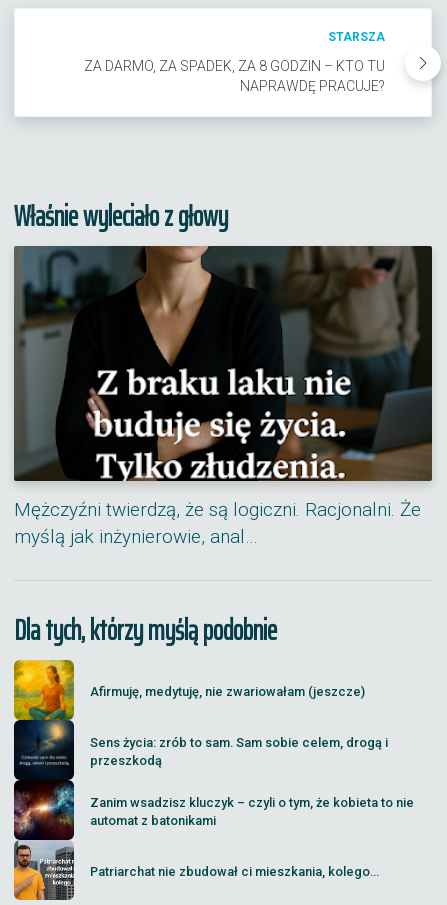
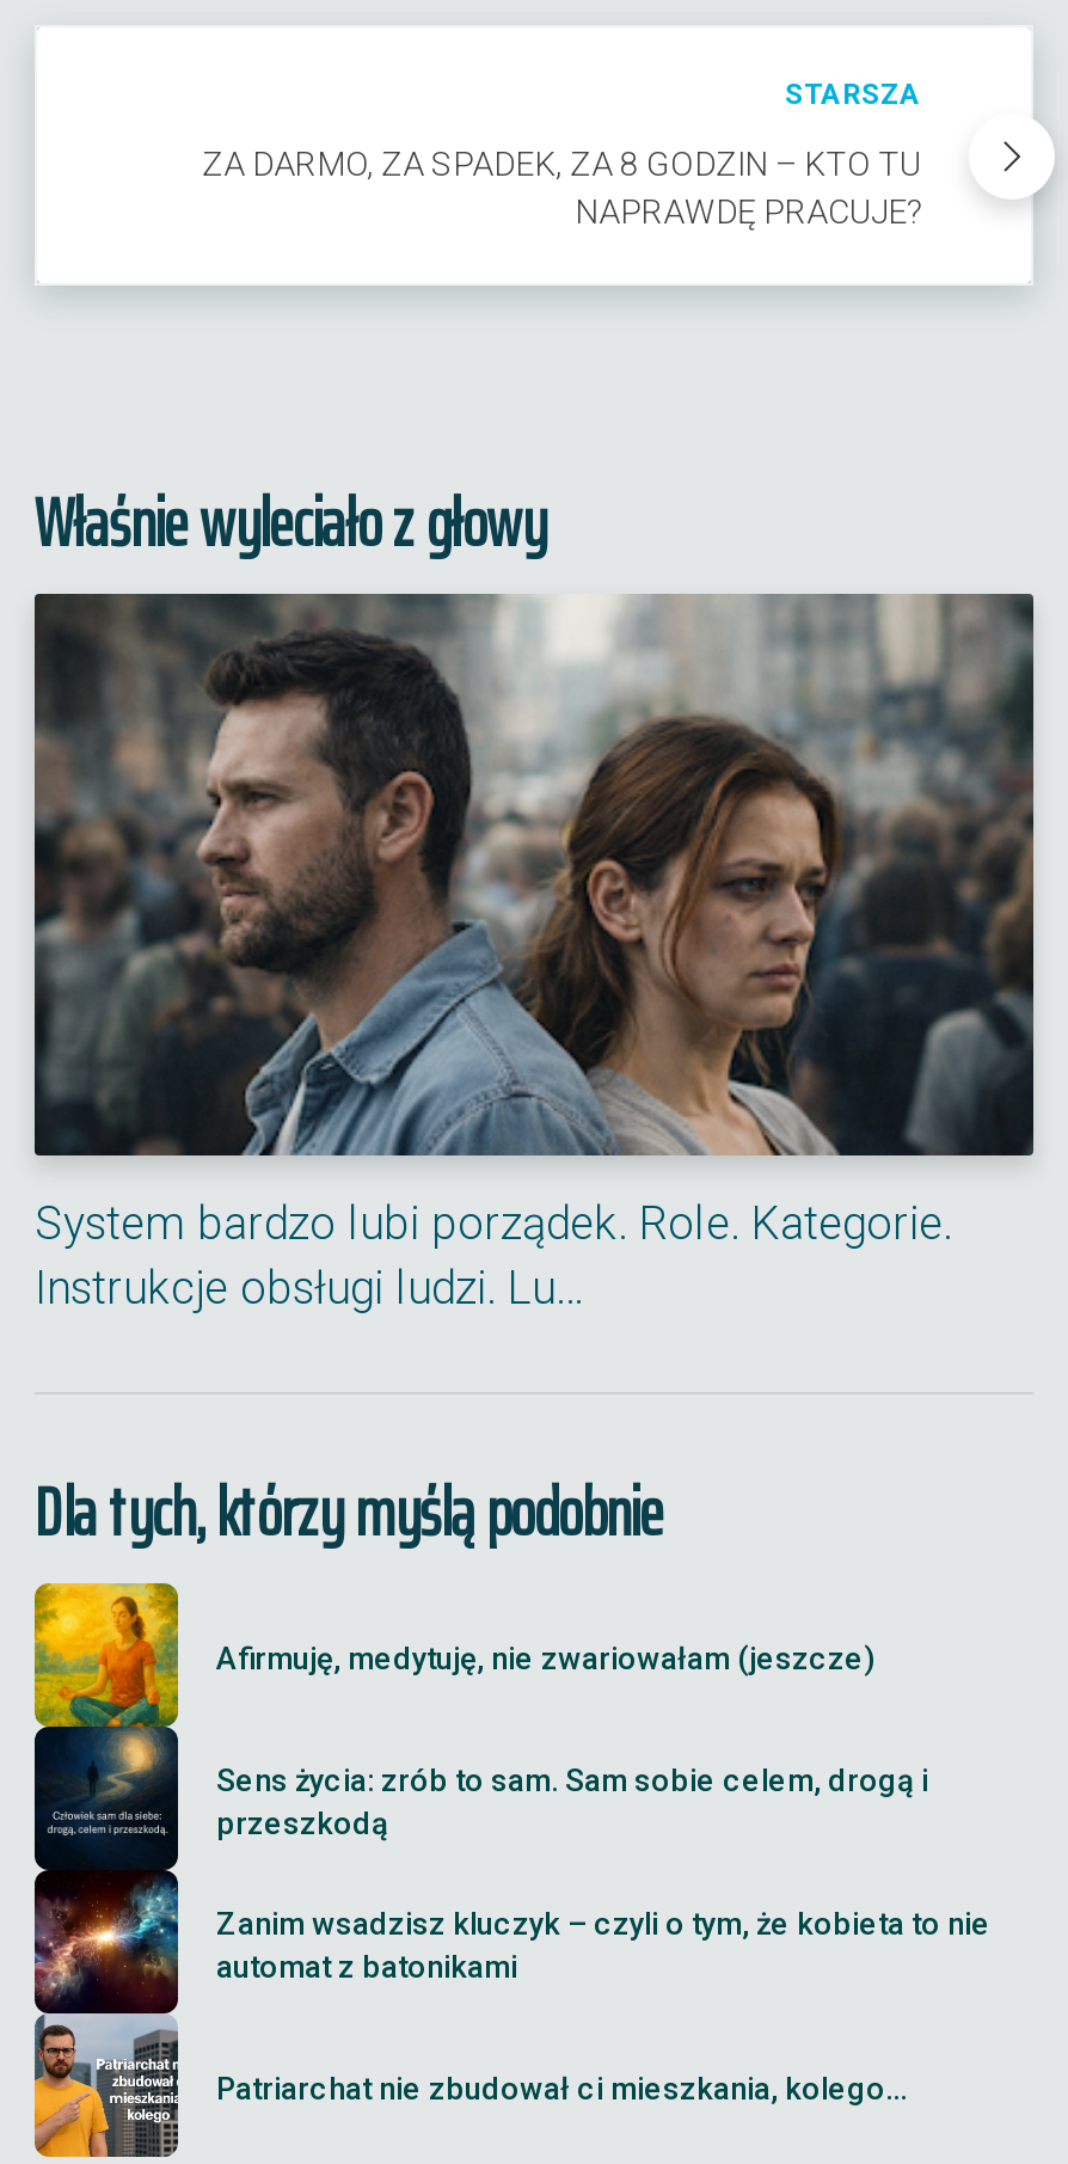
[14,245,432,548] [image] | Mężczyźni twierdzą, że są logiczni. Racjonalni. Że | myślą jak inżynierowie, anal… -> [35,594,1033,1315] [image] | System bardzo lubi porządek. Role. Kategorie. | Instrukcje obsługi ludzi. Lu…

